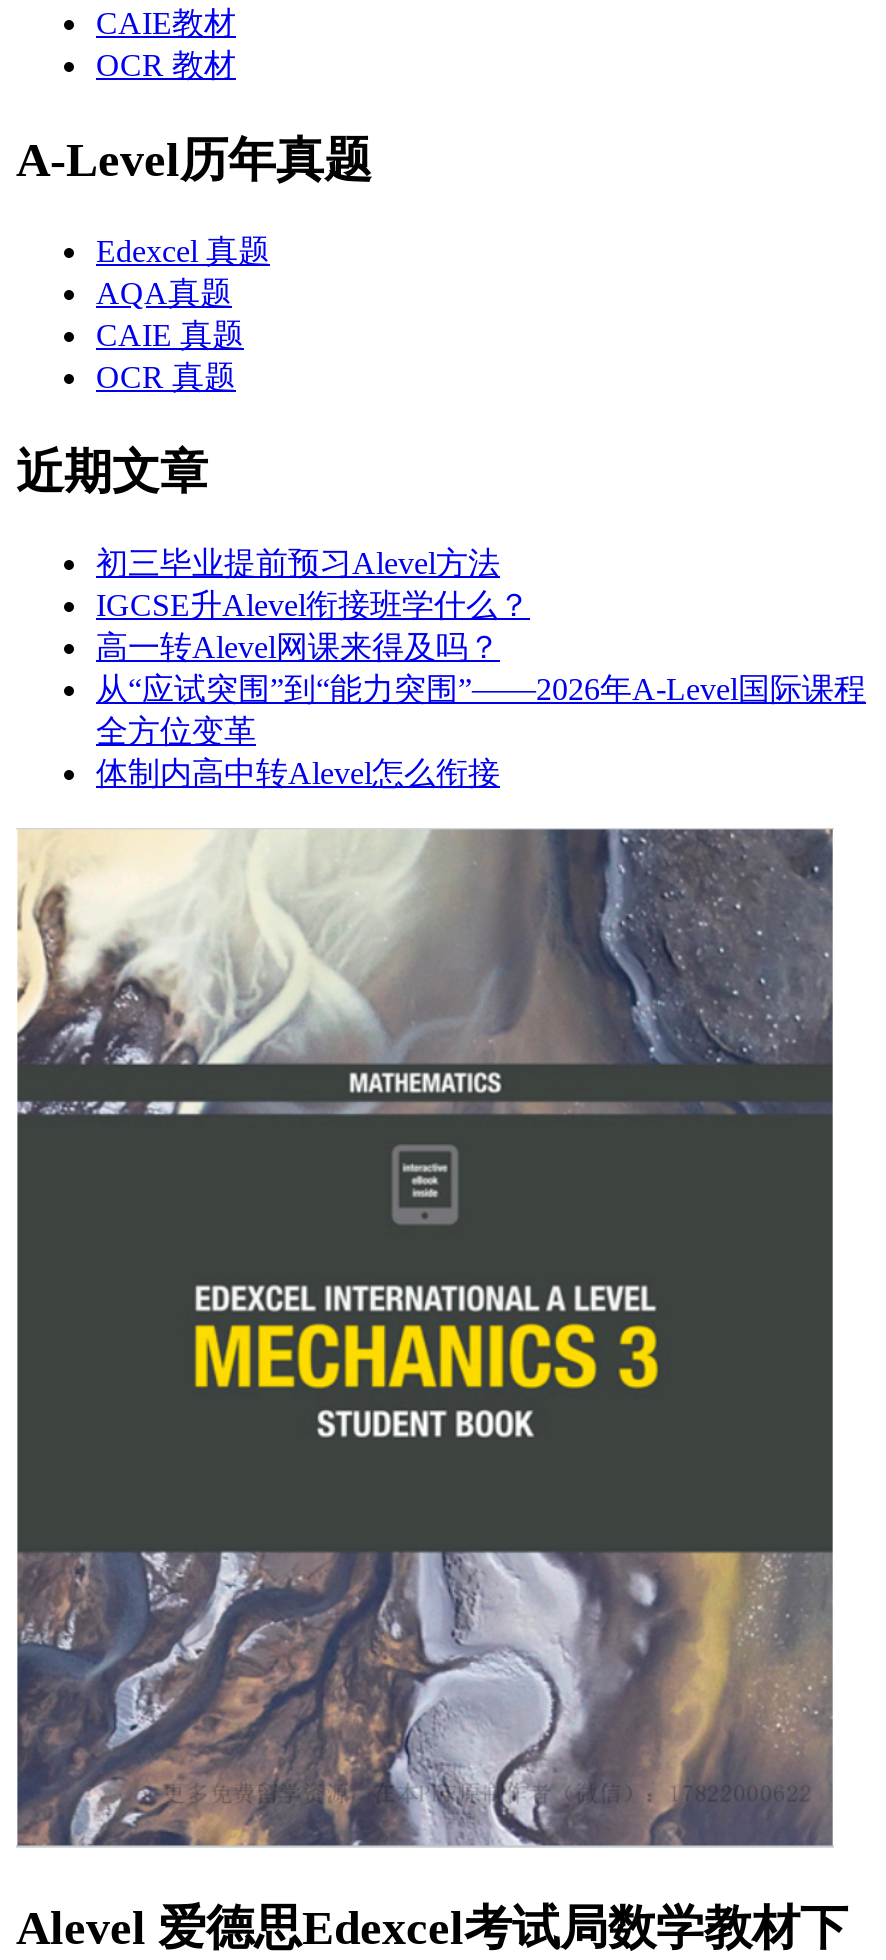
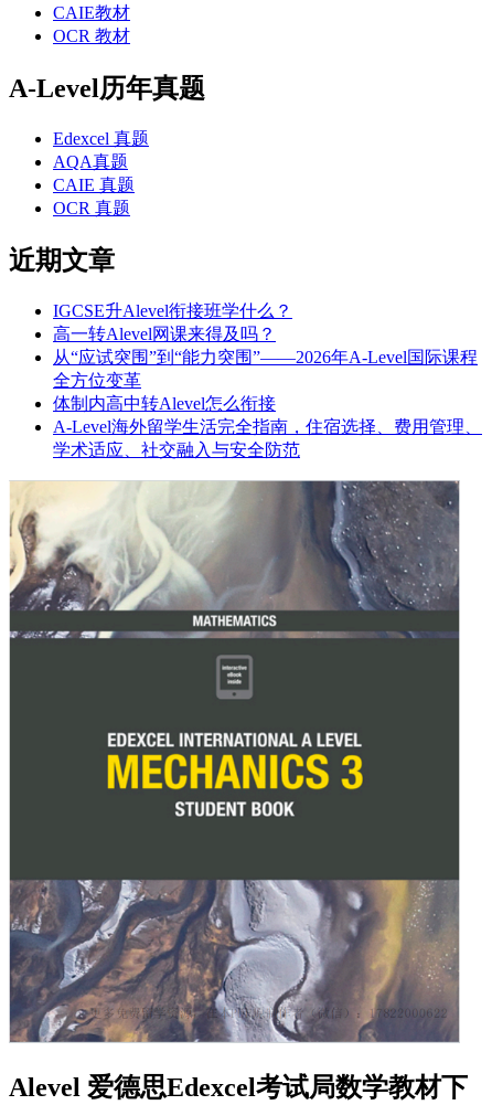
[96,545,500,579] 初三毕业提前预习Alevel方法 -> none
moved [96,587,866,789] -> [53,301,478,413]: IGCSE升Alevel衔接班学什么？ | 高一转Alevel网课来得及吗？ | 从“应试突围”到“能力突围”——2026年A-Level国际课程 | 体制内高中转Alevel怎么衔接
none -> [53,417,482,459] A-Level海外留学生活完全指南，住宿选择、费用管理、 | 学术适应、社交融入与安全防范

